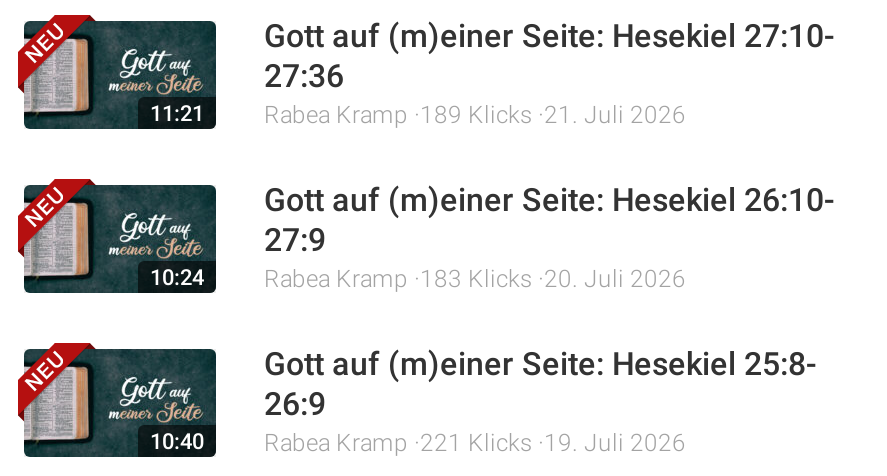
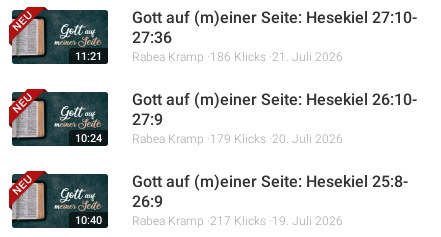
[264,101,686,129] Rabea Kramp 189 Klicks 21. Juli 2026 -> [132,50,343,64] Rabea Kramp 186 Klicks 21. Juli 2026
[264,265,686,293] Rabea Kramp 183 Klicks 20. Juli 2026 -> [132,132,343,146] Rabea Kramp 179 Klicks 20. Juli 2026
[264,429,686,457] Rabea Kramp 221 Klicks 19. Juli 2026 -> [132,214,343,228] Rabea Kramp 217 Klicks 19. Juli 2026

